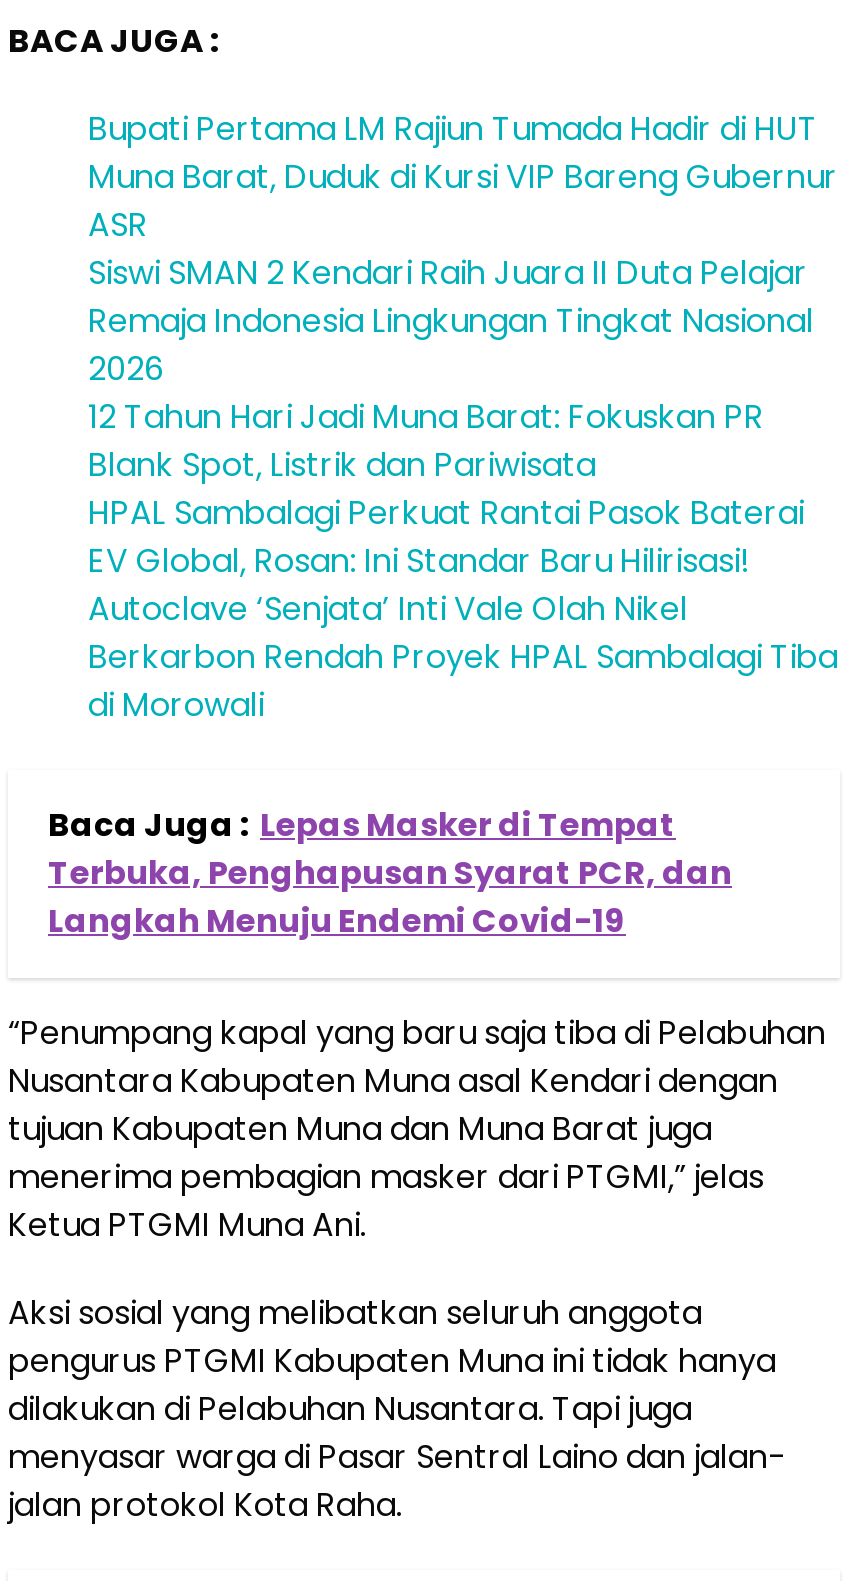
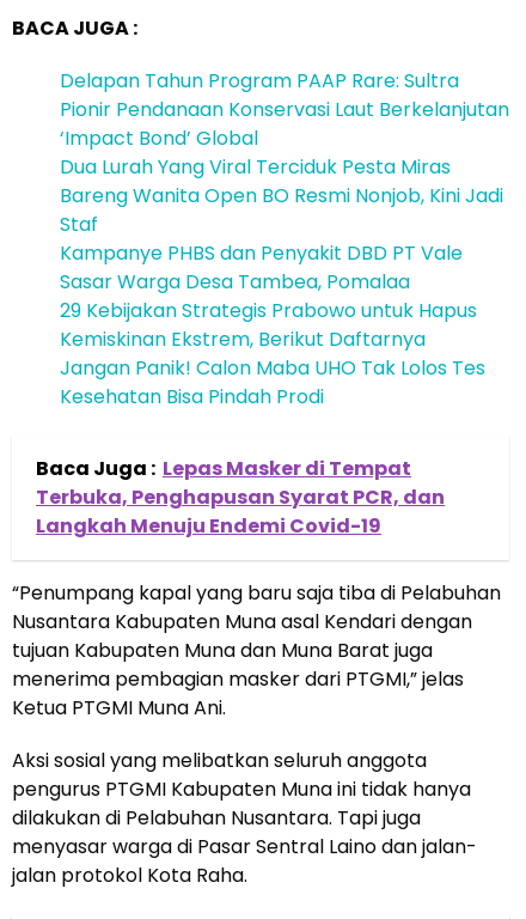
[88,106,838,728] Bupati Pertama LM Rajiun Tumada Hadir di HUT | Muna Barat, Duduk di Kursi VIP Bareng Gubernur | ASR | Siswi SMAN 2 Kendari Raih Juara II Duta Pelajar | Remaja Indonesia Lingkungan Tingkat Nasional | 2026 | 12 Tahun Hari Jadi Muna Barat: Fokuskan PR | Blank Spot, Listrik dan Pariwisata | HPAL Sambalagi Perkuat Rantai Pasok Baterai | EV Global, Rosan: Ini Standar Baru Hilirisasi! | Autoclave ‘Senjata’ Inti Vale Olah Nikel | Berkarbon Rendah Proyek HPAL Sambalagi Tiba | di Morowali -> [60,67,509,411] Delapan Tahun Program PAAP Rare: Sultra | Pionir Pendanaan Konservasi Laut Berkelanjutan | ‘Impact Bond’ Global | Dua Lurah Yang Viral Terciduk Pesta Miras | Bareng Wanita Open BO Resmi Nonjob, Kini Jadi | Staf | Kampanye PHBS dan Penyakit DBD PT Vale | Sasar Warga Desa Tambea, Pomalaa | 29 Kebijakan Strategis Prabowo untuk Hapus | Kemiskinan Ekstrem, Berikut Daftarnya | Jangan Panik! Calon Maba UHO Tak Lolos Tes | Kesehatan Bisa Pindah Prodi

